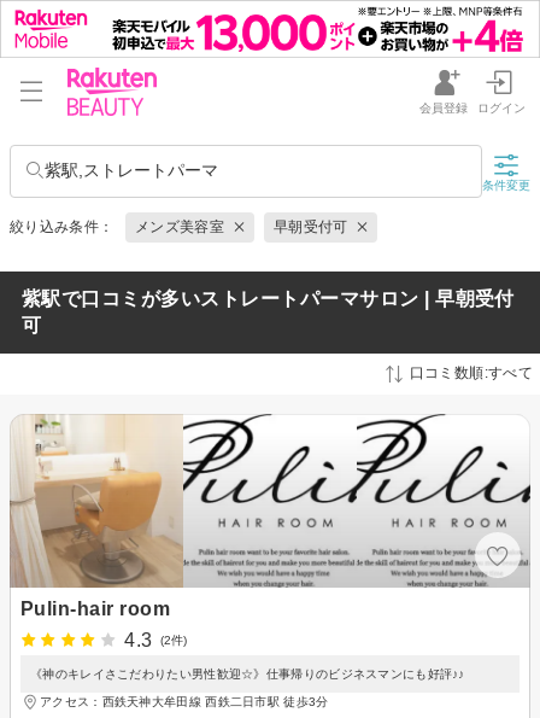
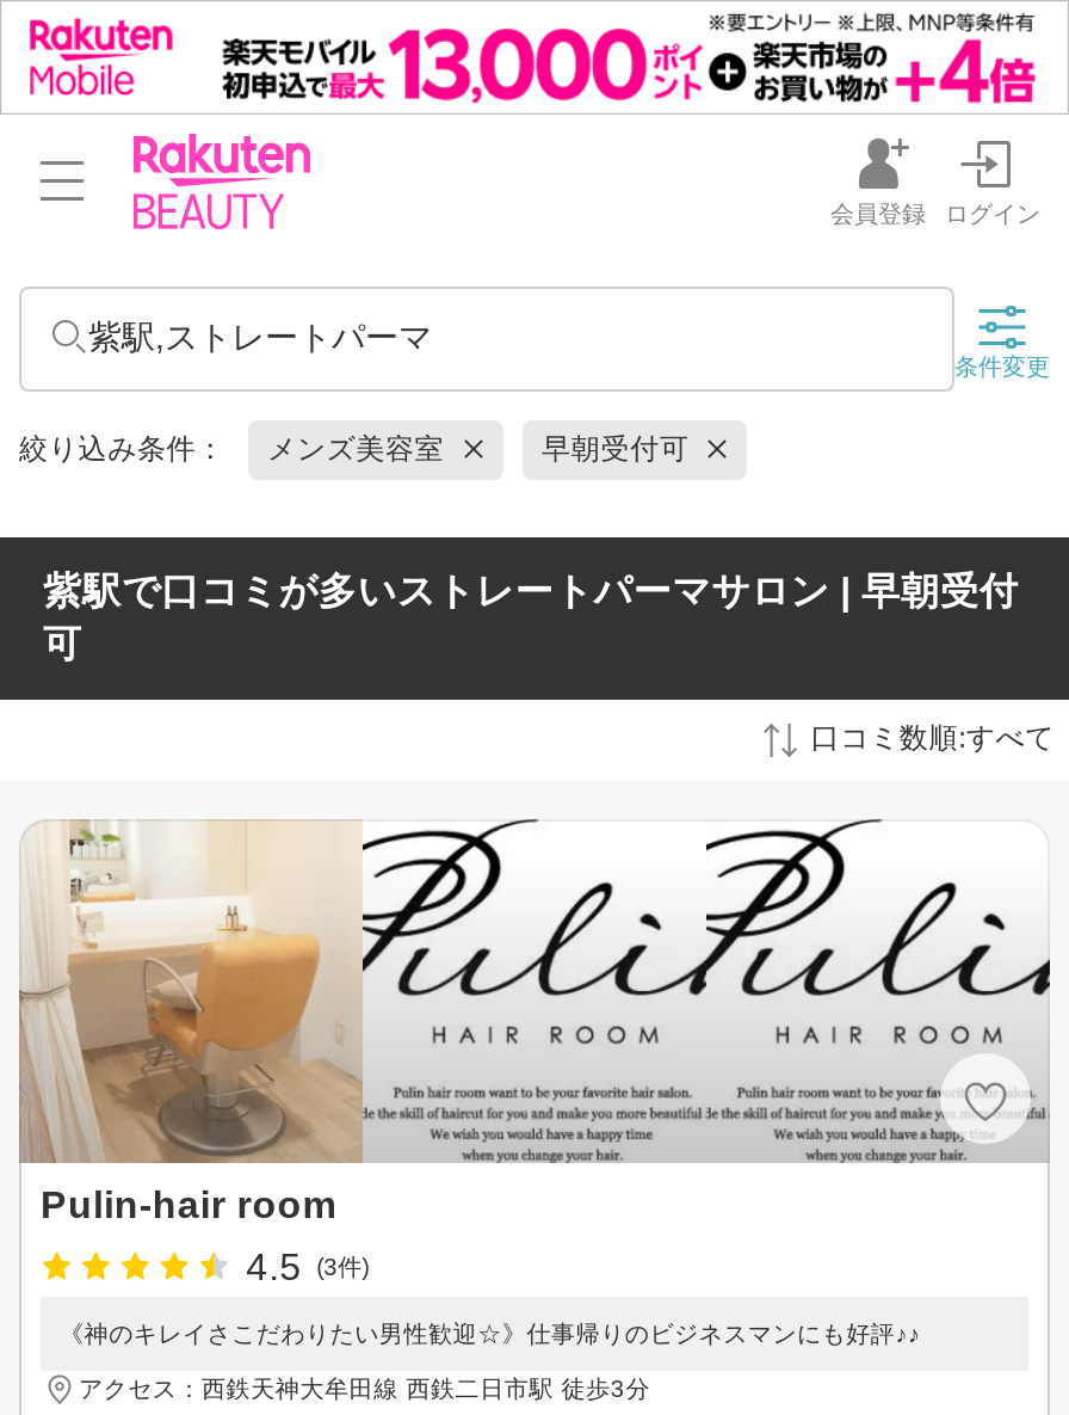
[124,630,186,650] 4.3 (2件) -> [246,1246,369,1287] 4.5 (3件)

